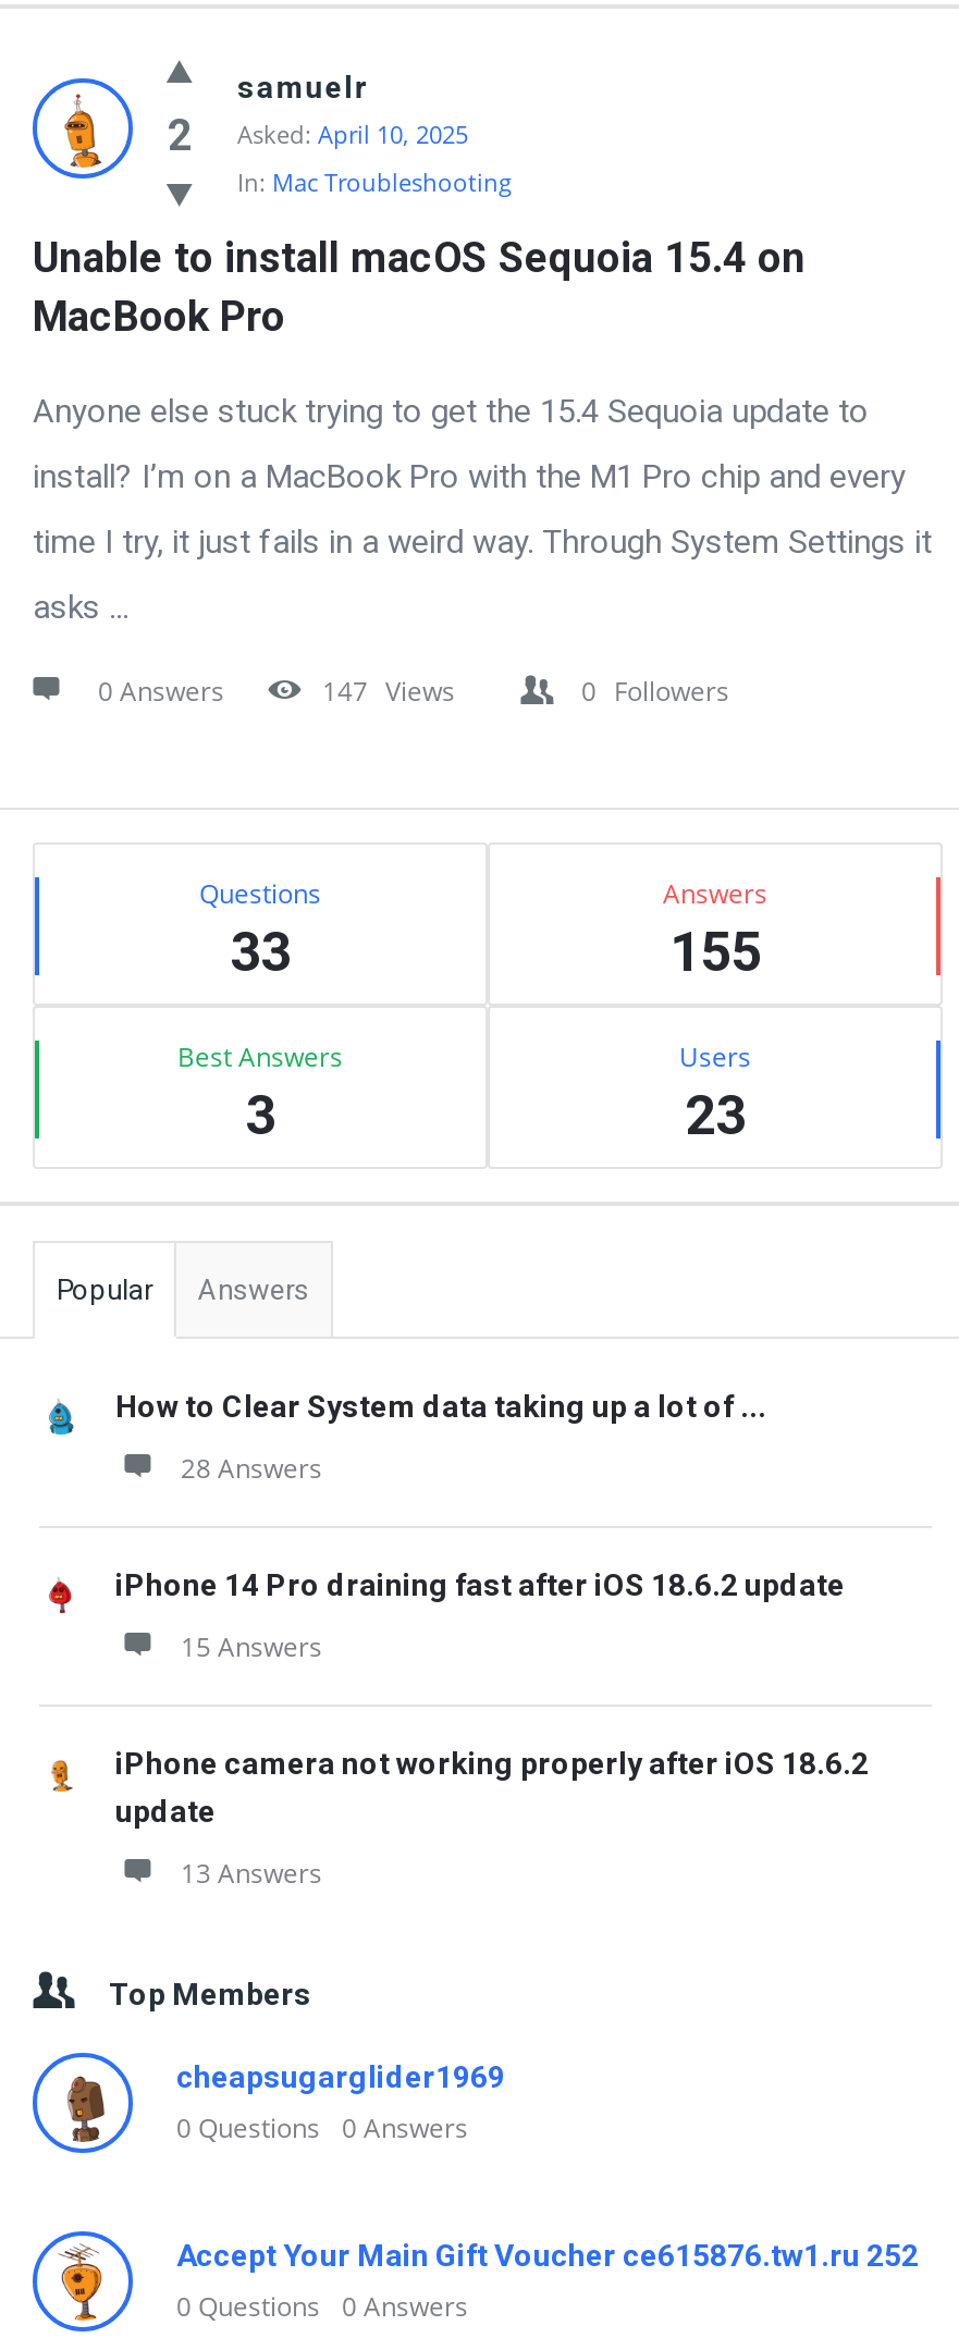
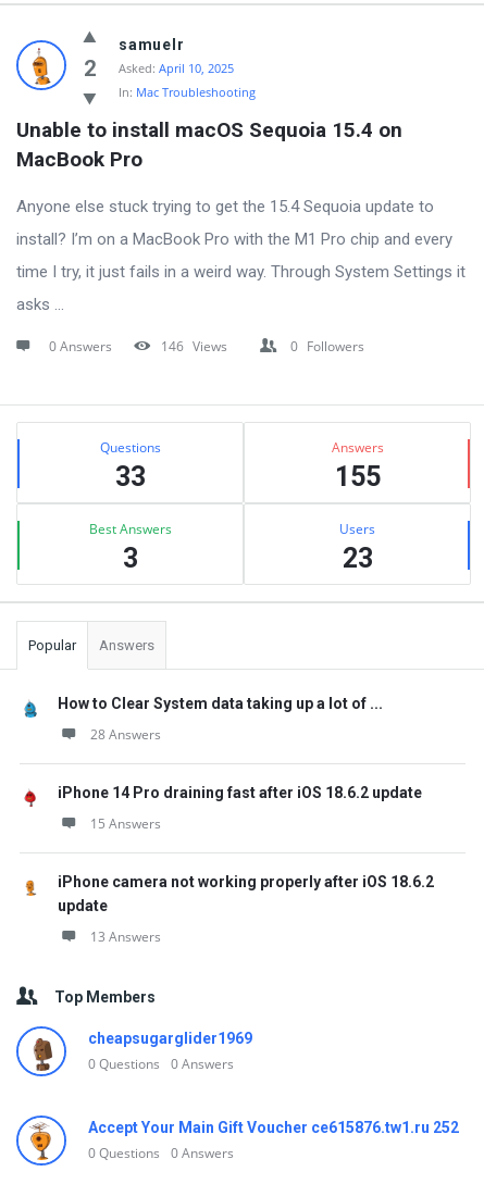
[322,673,455,710] 147 Views -> [161,337,227,356] 146 Views

